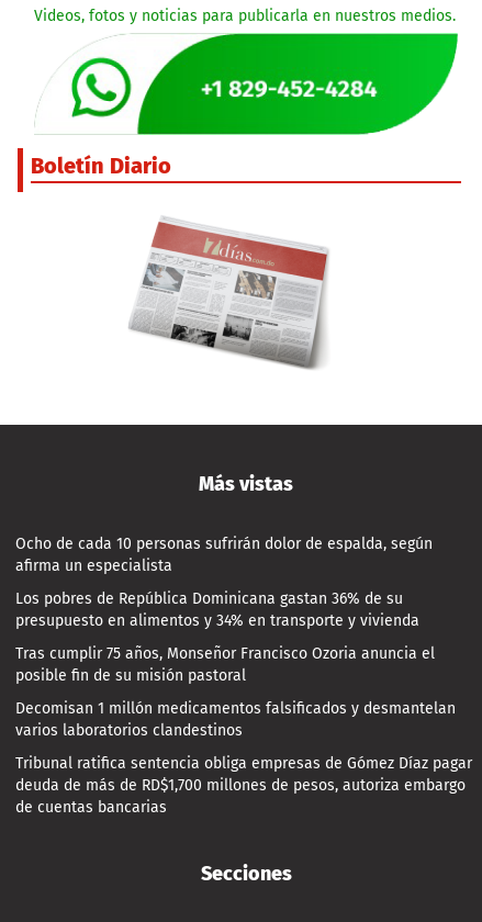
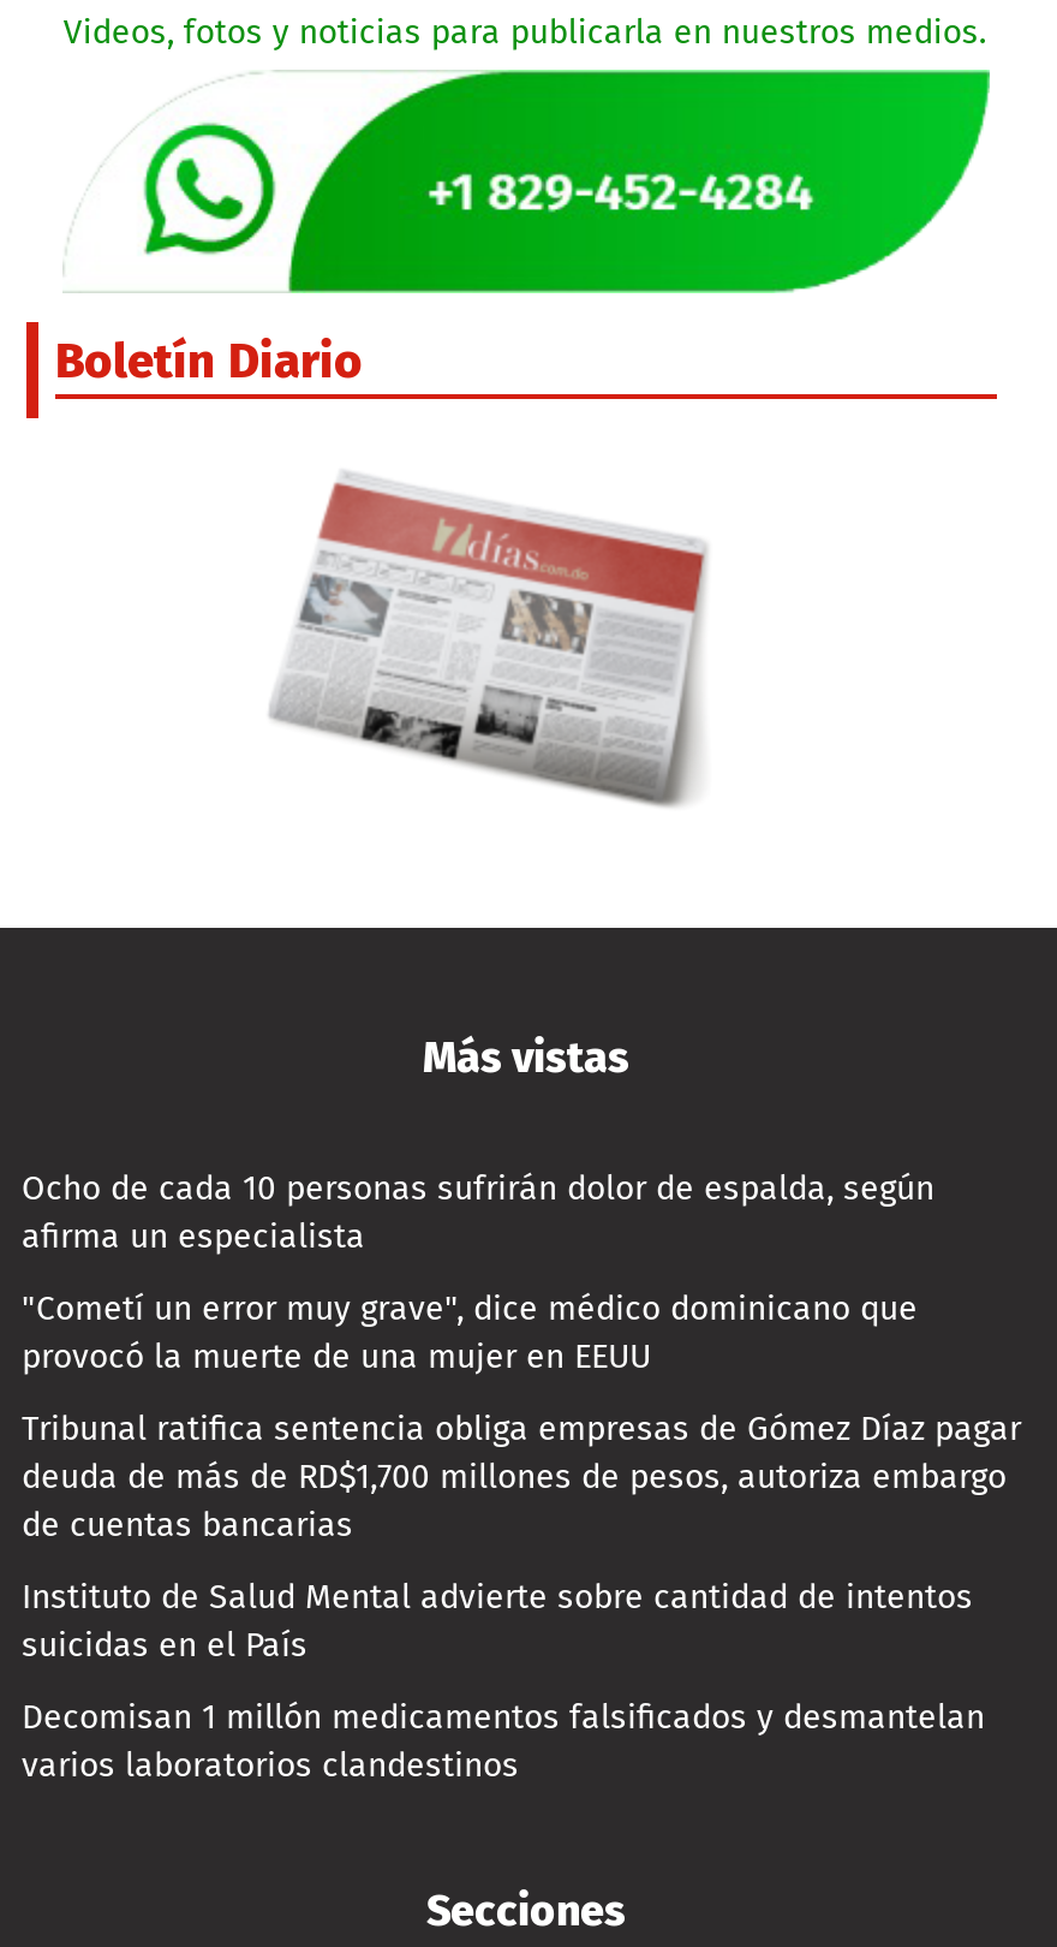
[15,589,435,685] Los pobres de República Dominicana gastan 36% de su | presupuesto en alimentos y 34% en transporte y vivienda | Tras cumplir 75 años, Monseñor Francisco Ozoria anuncia el | posible fin de su misión pastoral -> [22,1288,918,1377] "Cometí un error muy grave", dice médico dominicano que | provocó la muerte de una mujer en EEUU
moved [15,699,456,739] -> [22,1696,985,1785]: Decomisan 1 millón medicamentos falsificados y desmantelan | varios laboratorios clandestinos
moved [15,754,472,816] -> [22,1408,1021,1545]: Tribunal ratifica sentencia obliga empresas de Gómez Díaz pagar | deuda de más de RD$1,700 millones de pesos, autoriza embargo | de cuentas bancarias
none -> [22,1576,973,1665] Instituto de Salud Mental advierte sobre cantidad de intentos | suicidas en el País

